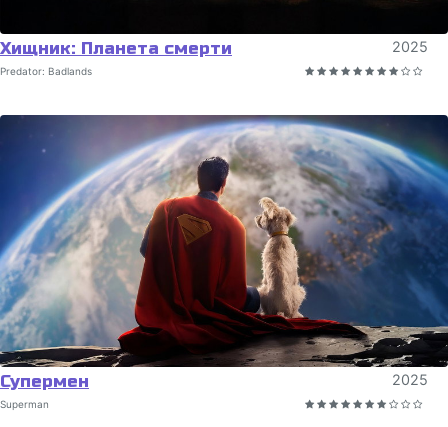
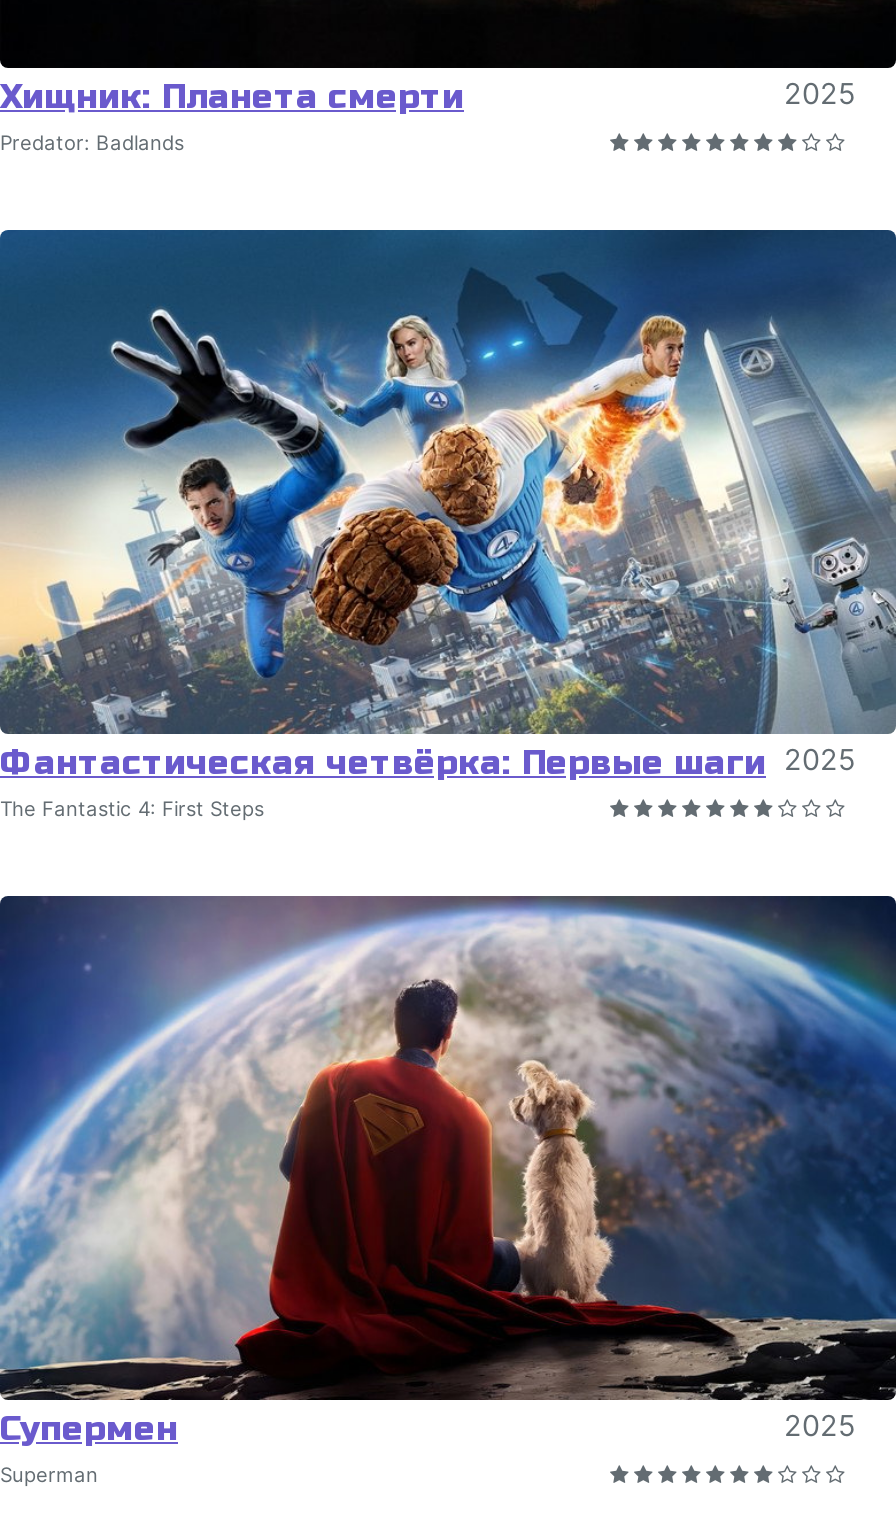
none -> [0,230,890,820] [image] | Фантастическая четвёрка: Первые шаги 2025 | The Fantastic 4: First Steps

